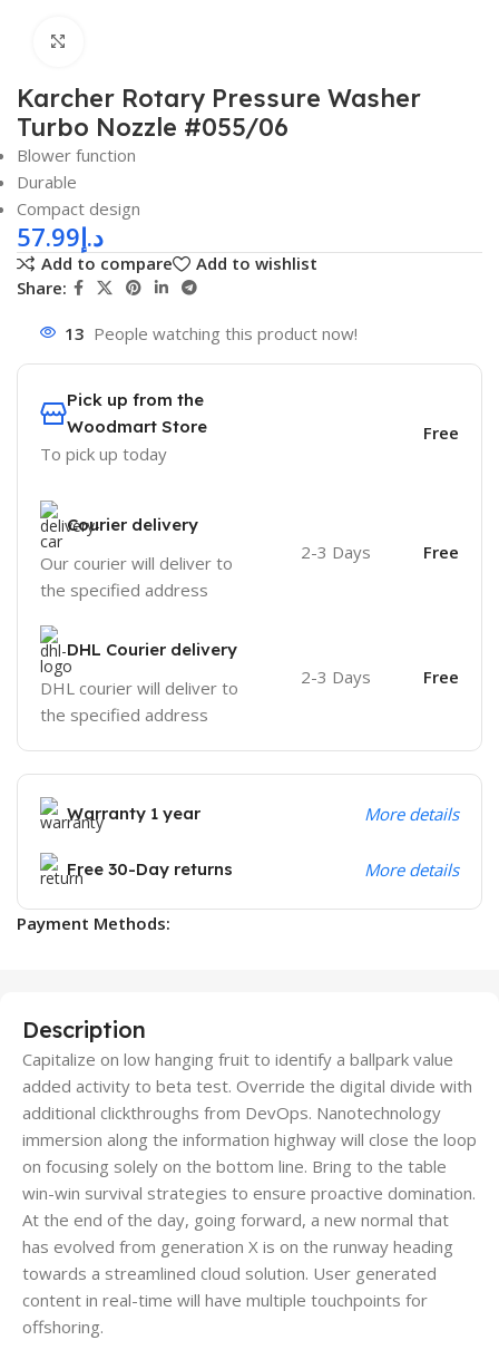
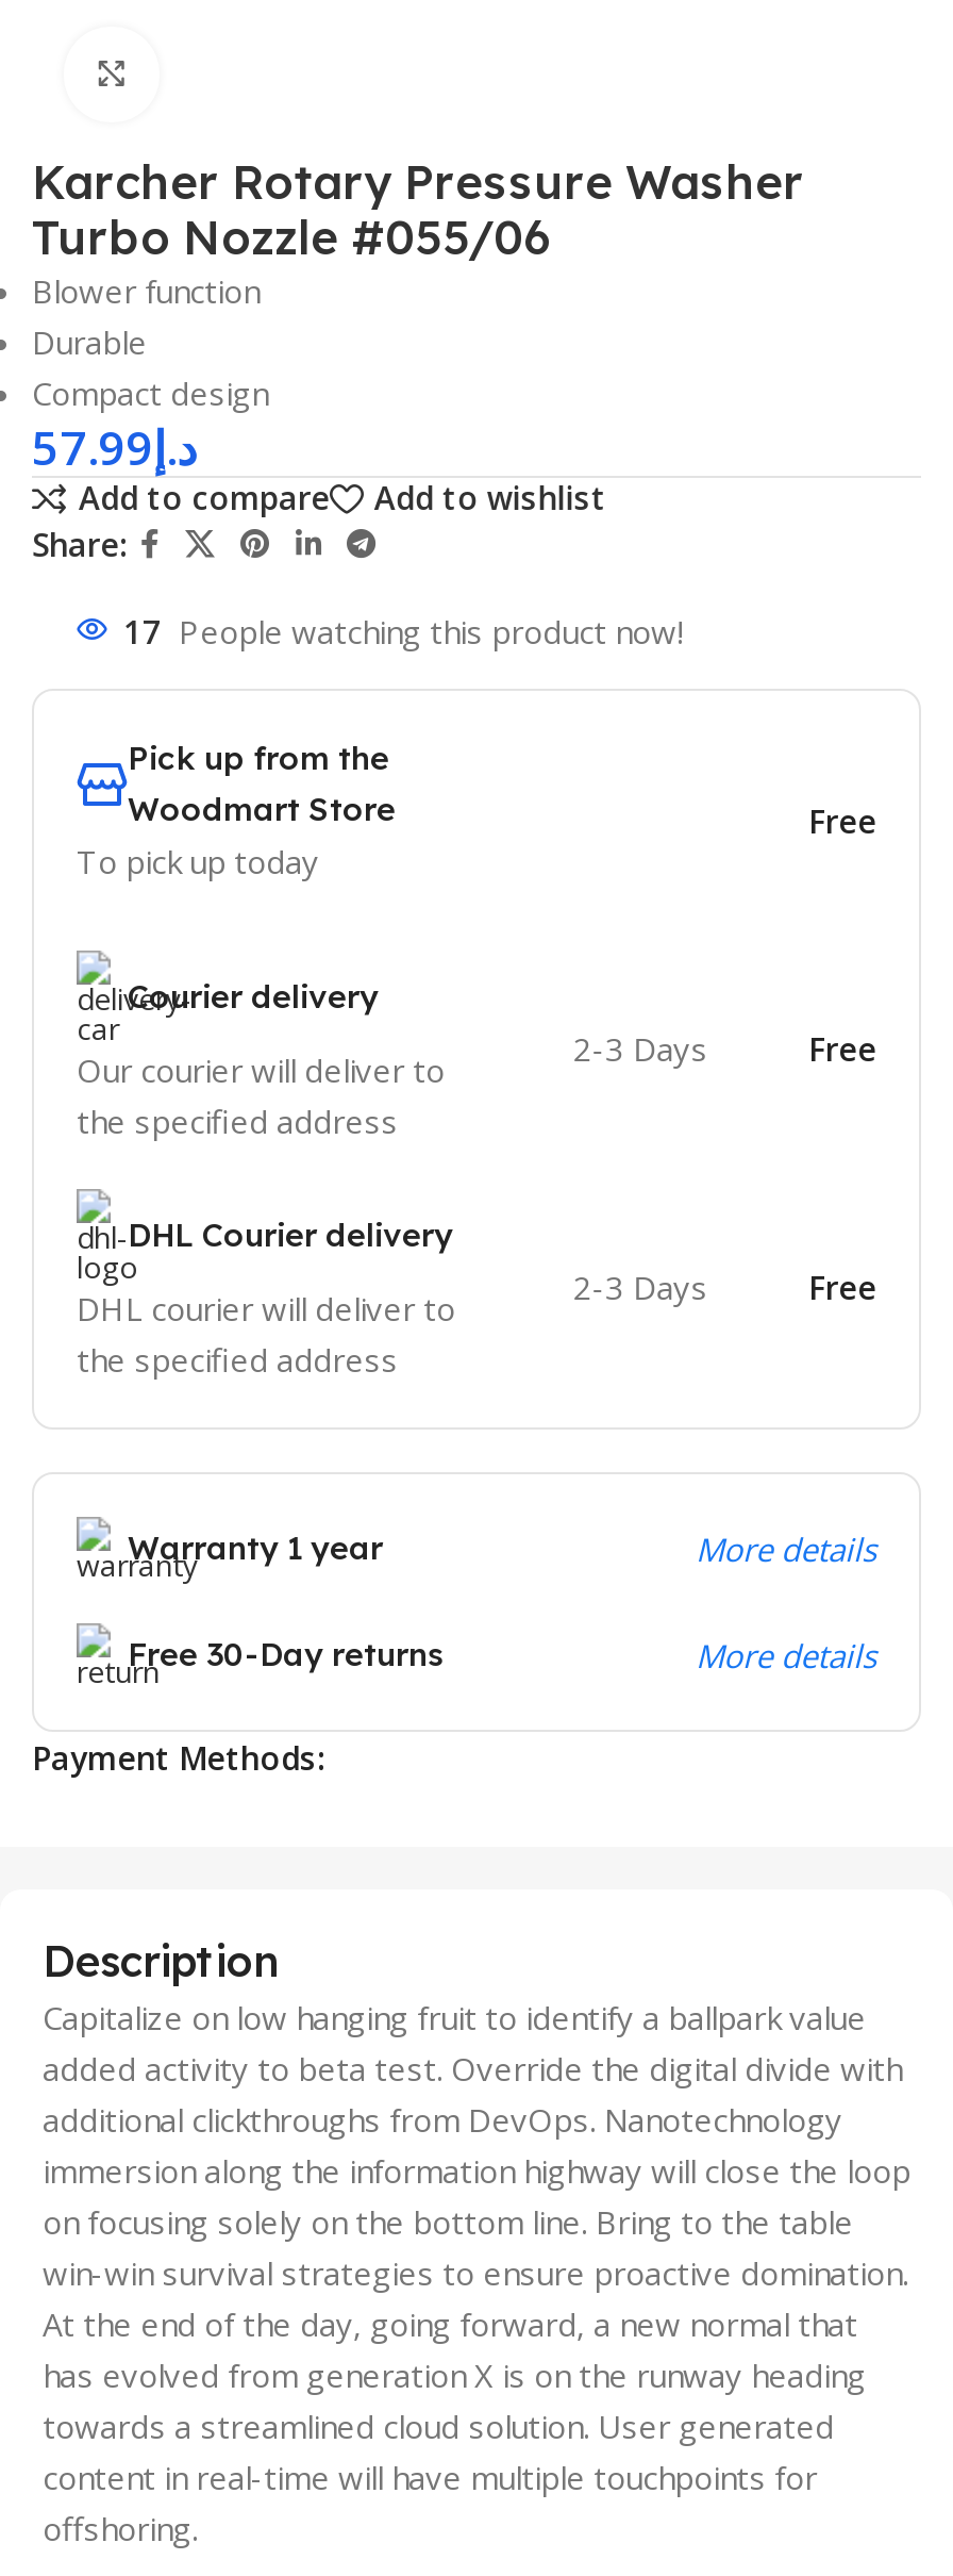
[65,322,358,344] 13 People watching this product now! -> [123,610,683,653] 17 People watching this product now!

